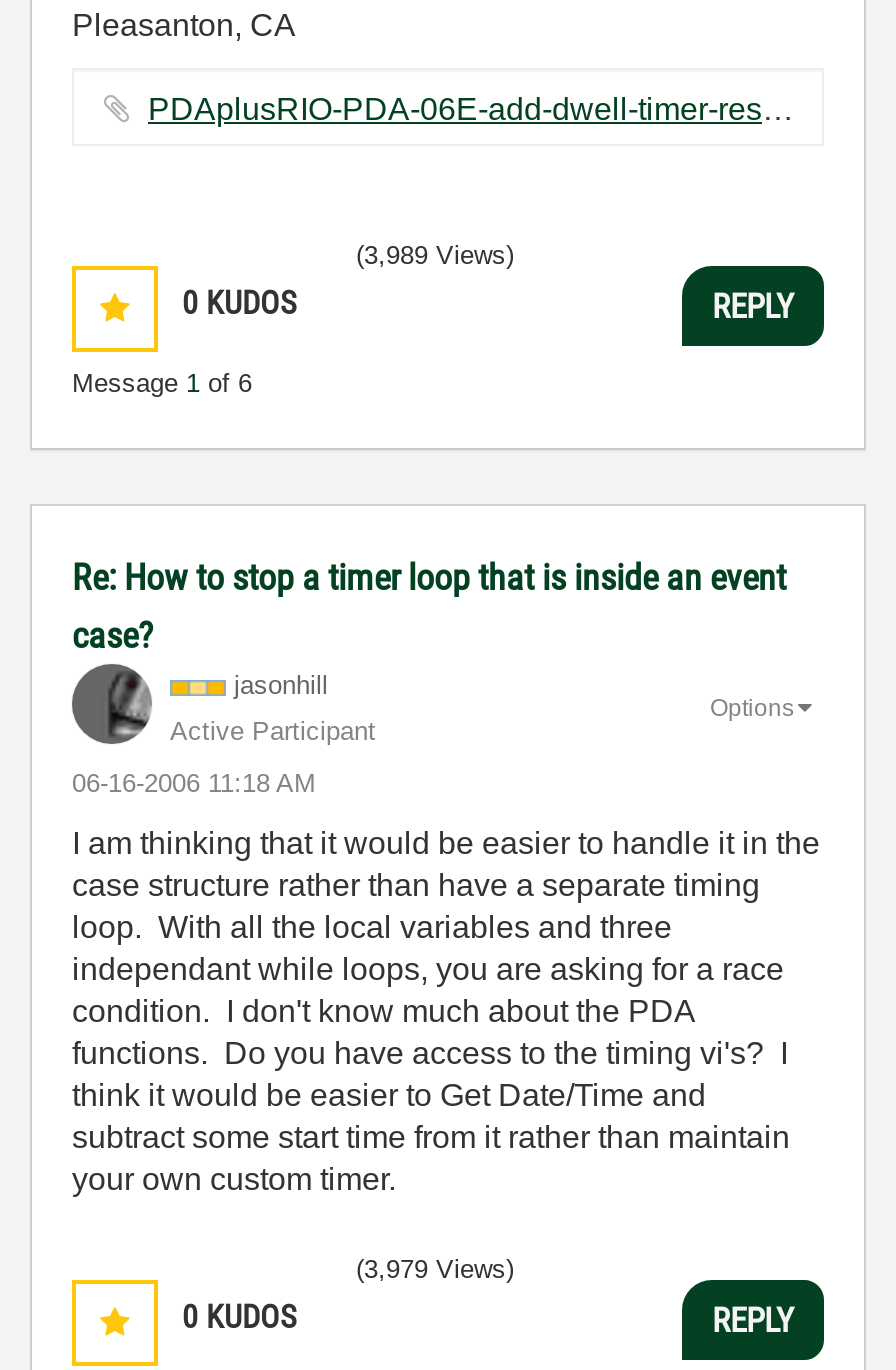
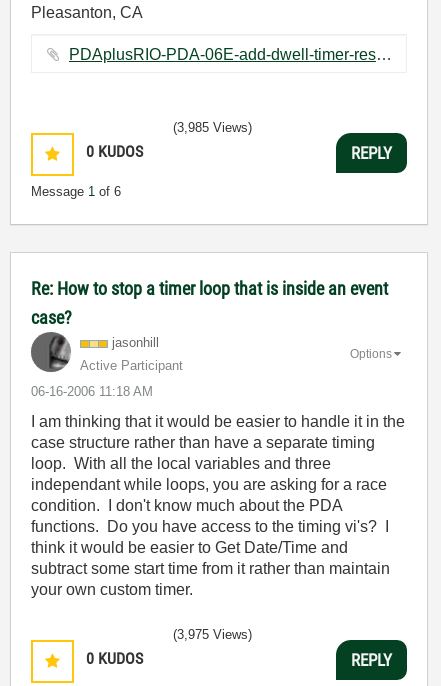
[356,240,514,270] (3,989 Views) -> [173,120,252,135] (3,985 Views)
[356,1254,514,1284] (3,979 Views) -> [173,627,252,642] (3,975 Views)

